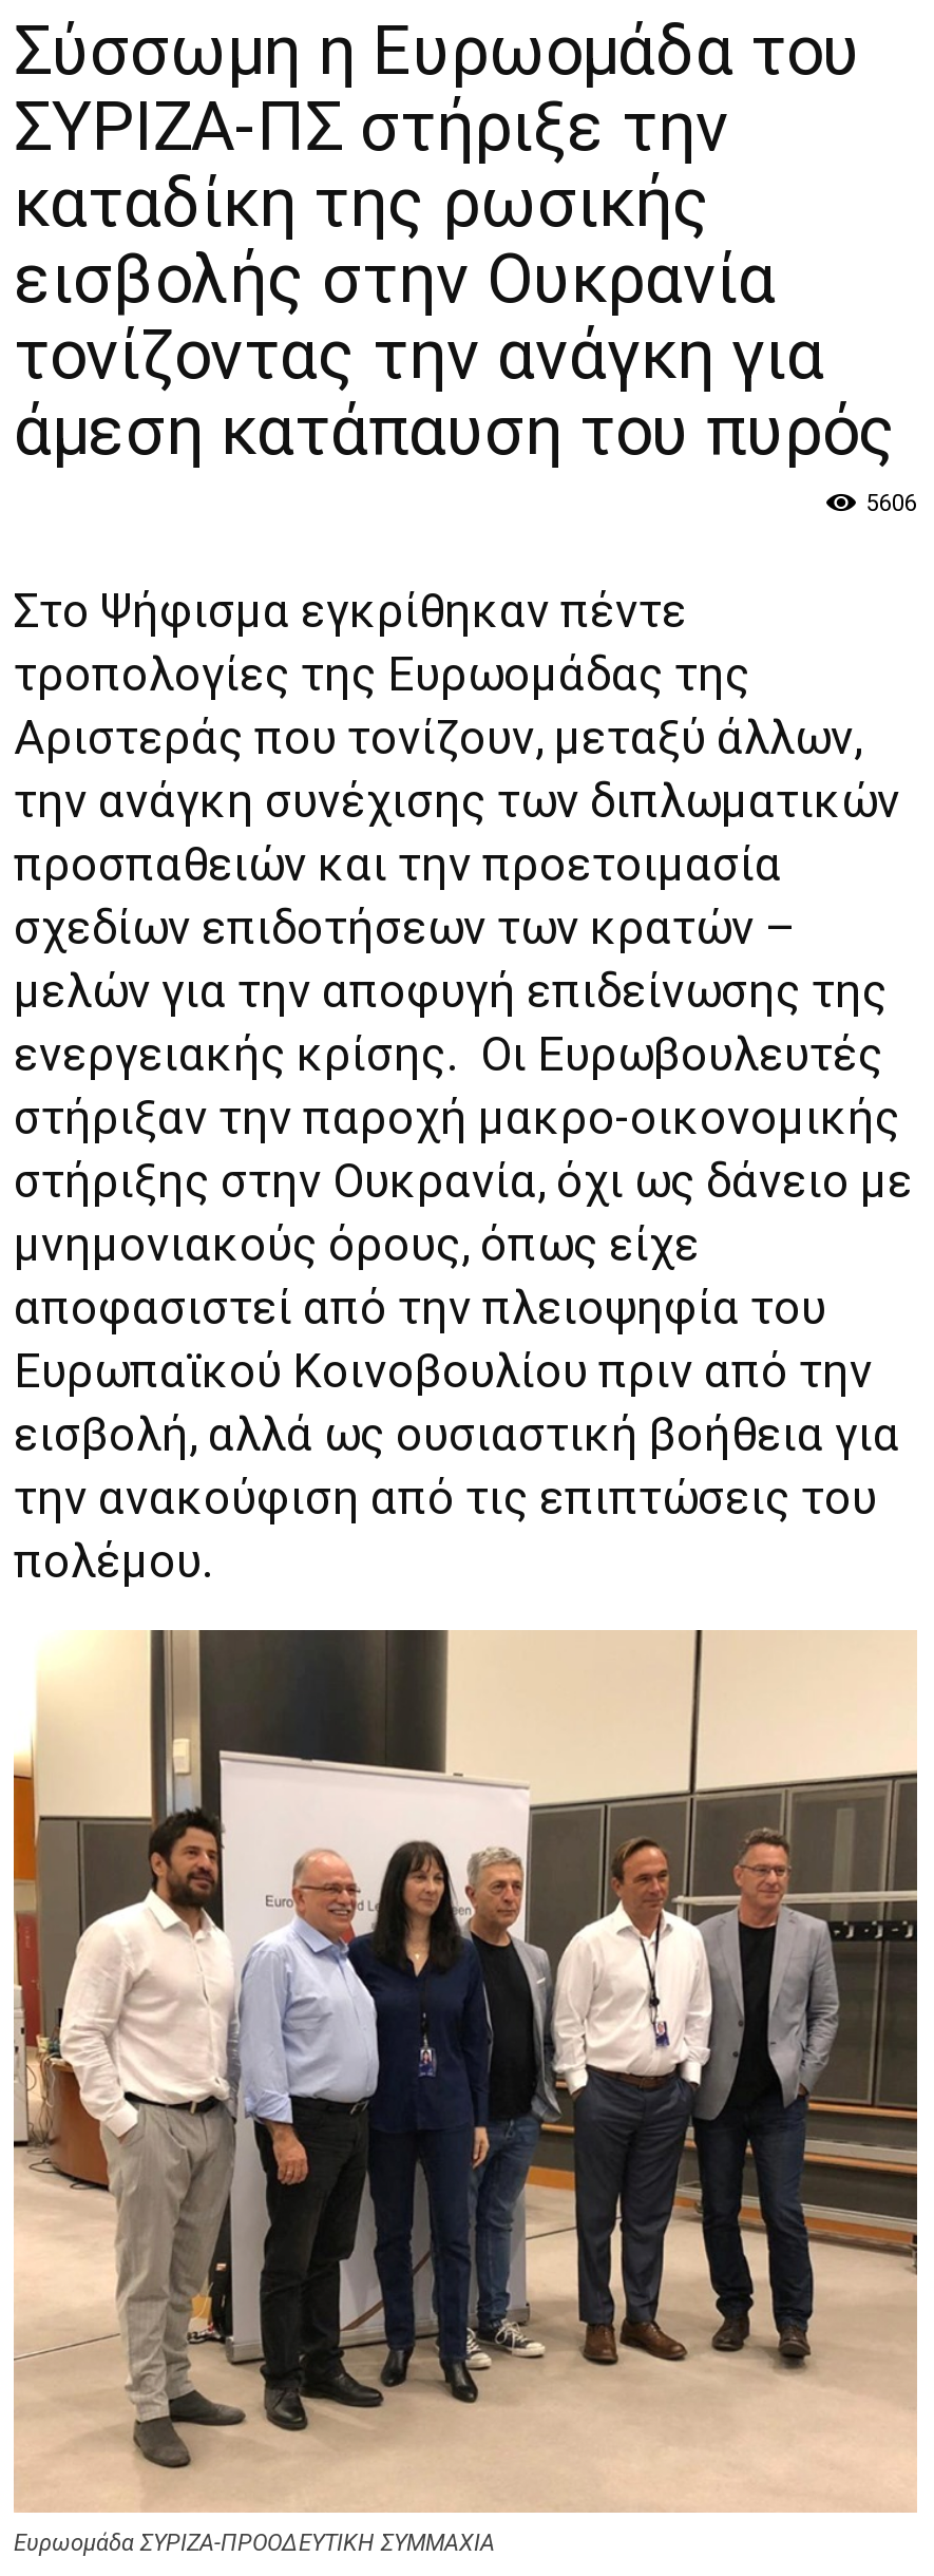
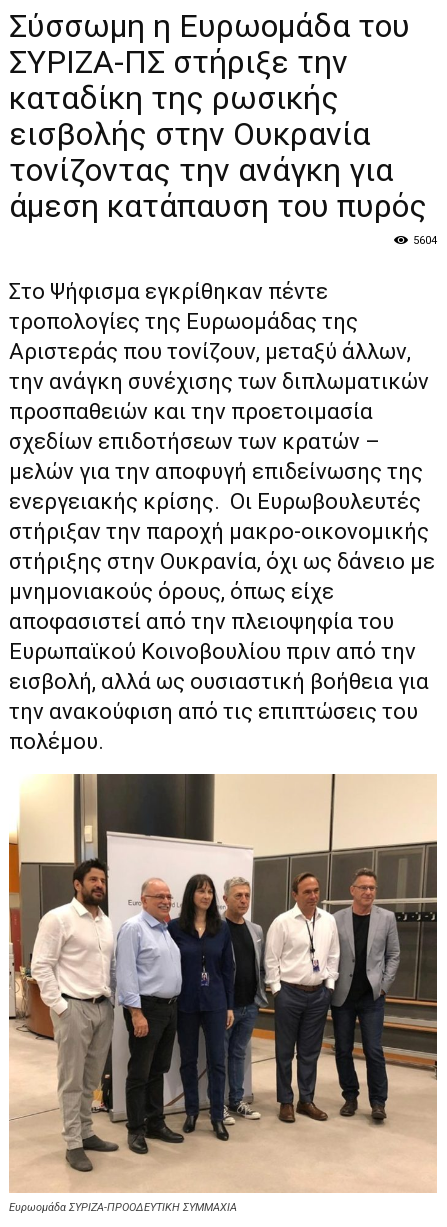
[866,490,917,517] 5606 -> [413,234,437,247] 5604

